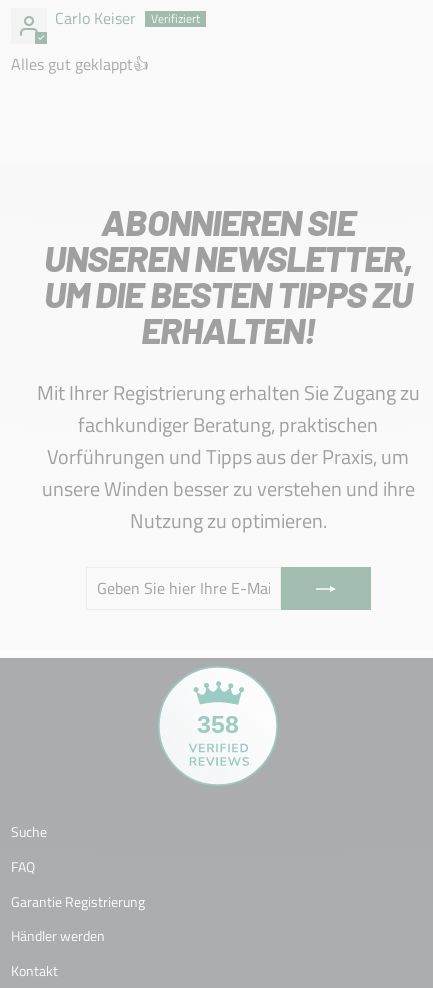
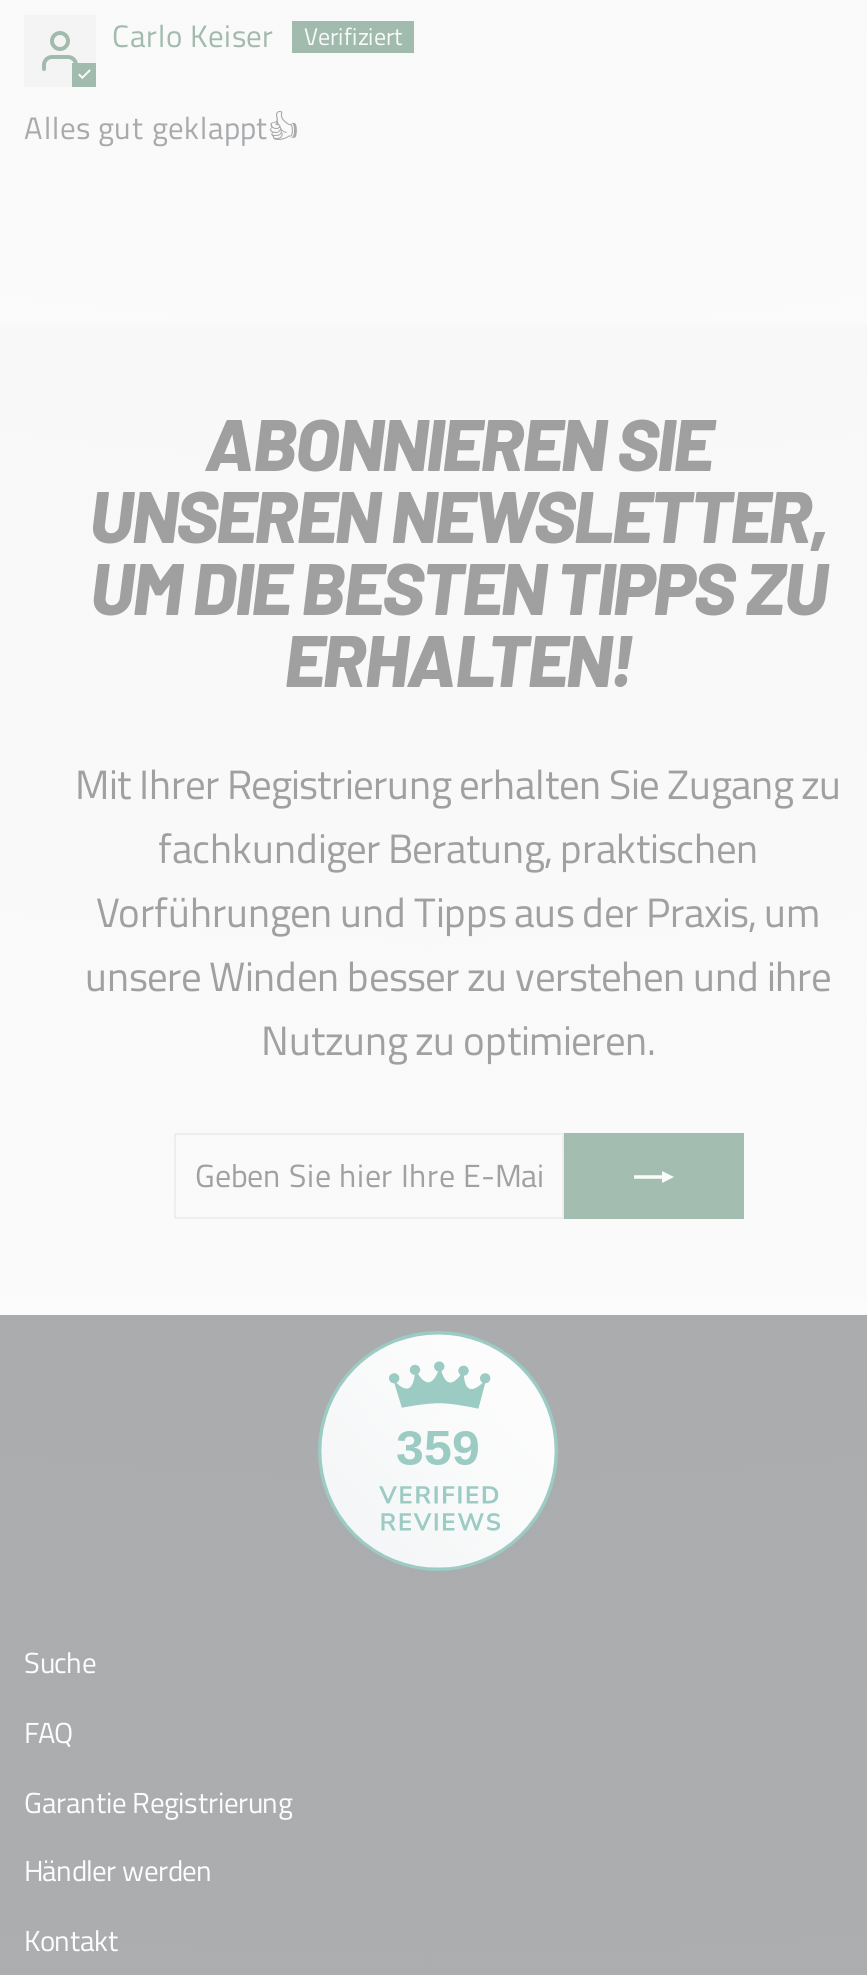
[197,710,239,738] 358 -> [396,1420,480,1476] 359

